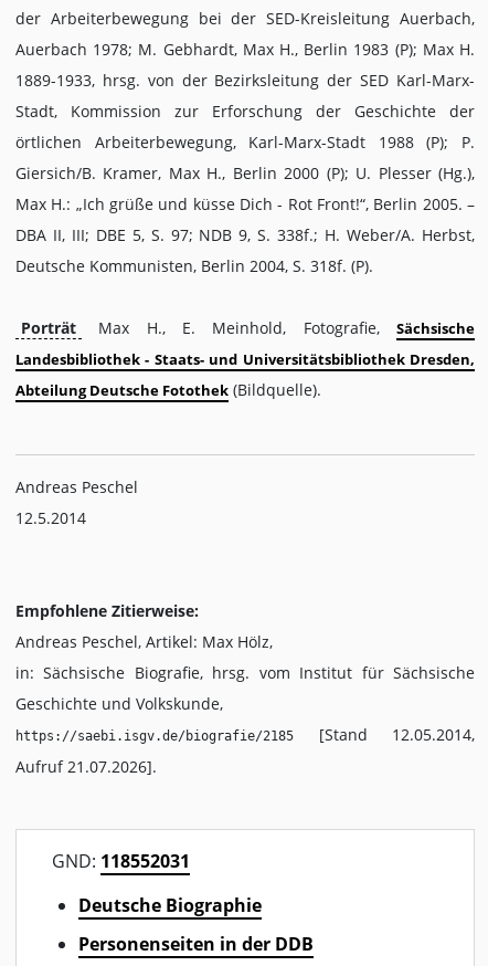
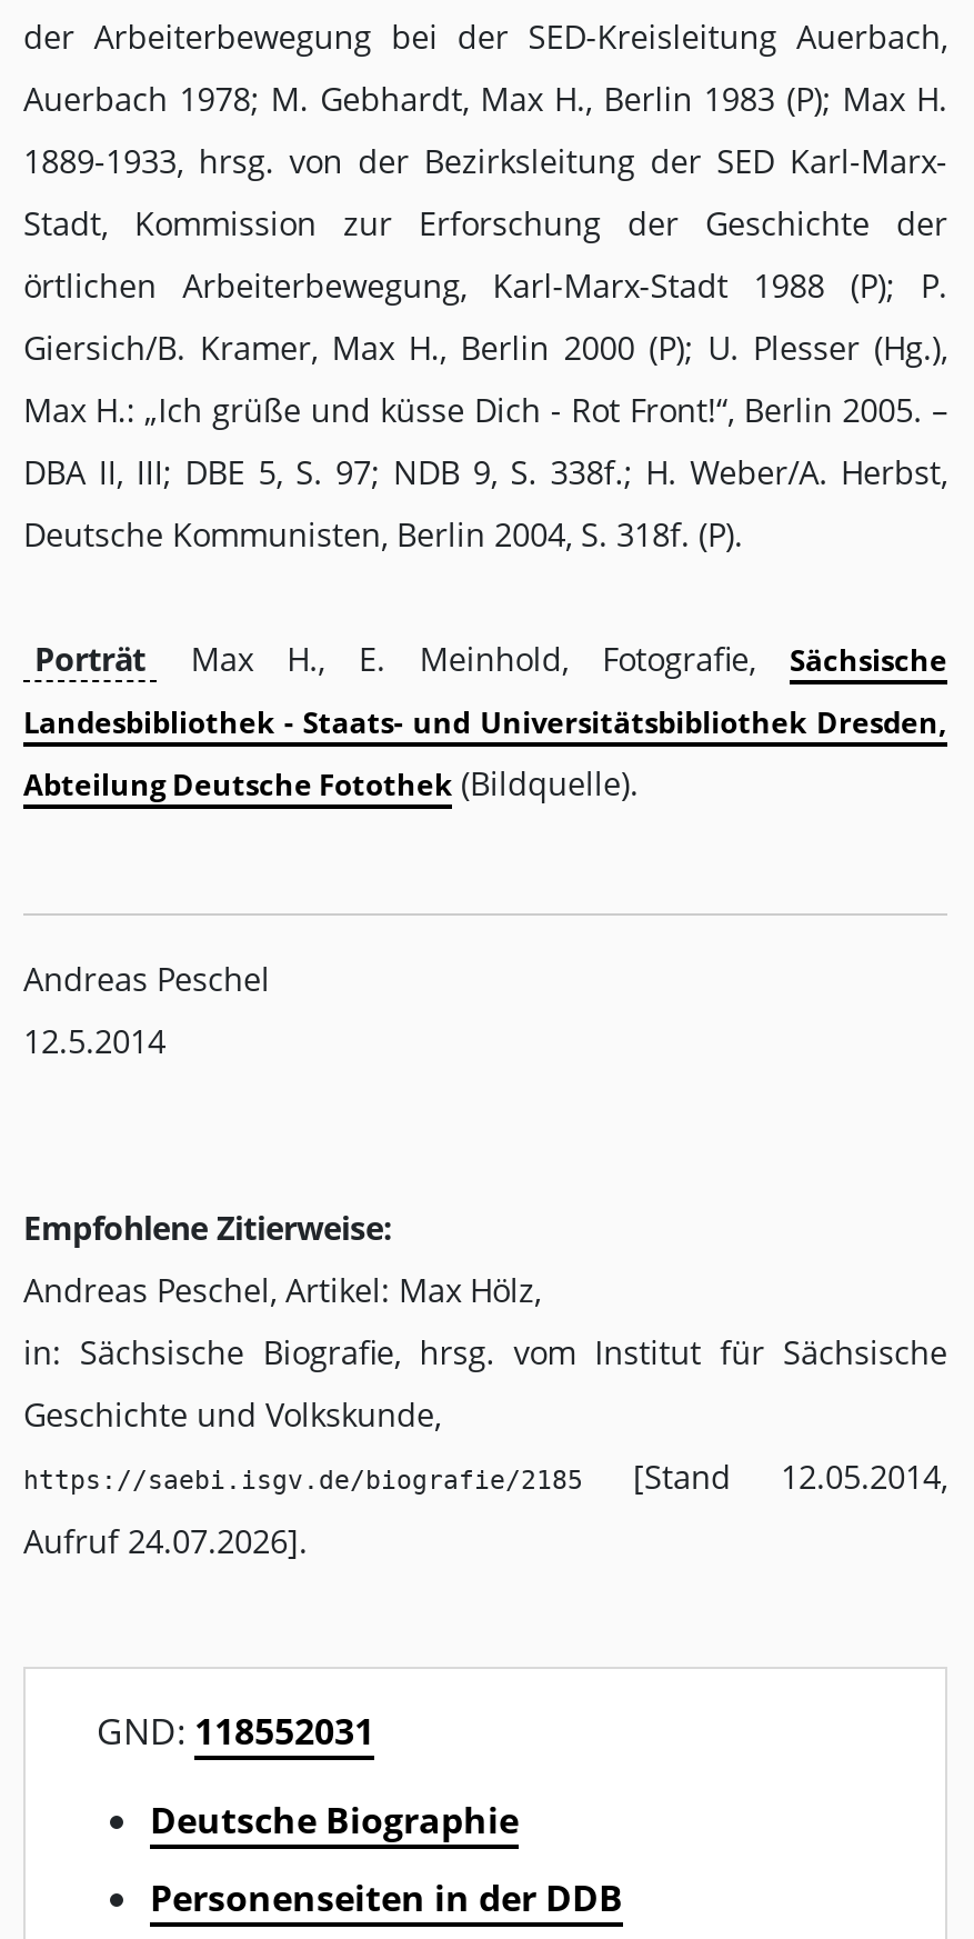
[15,756,157,777] Aufruf 21.07.2026]. -> [23,1520,308,1562] Aufruf 24.07.2026].

